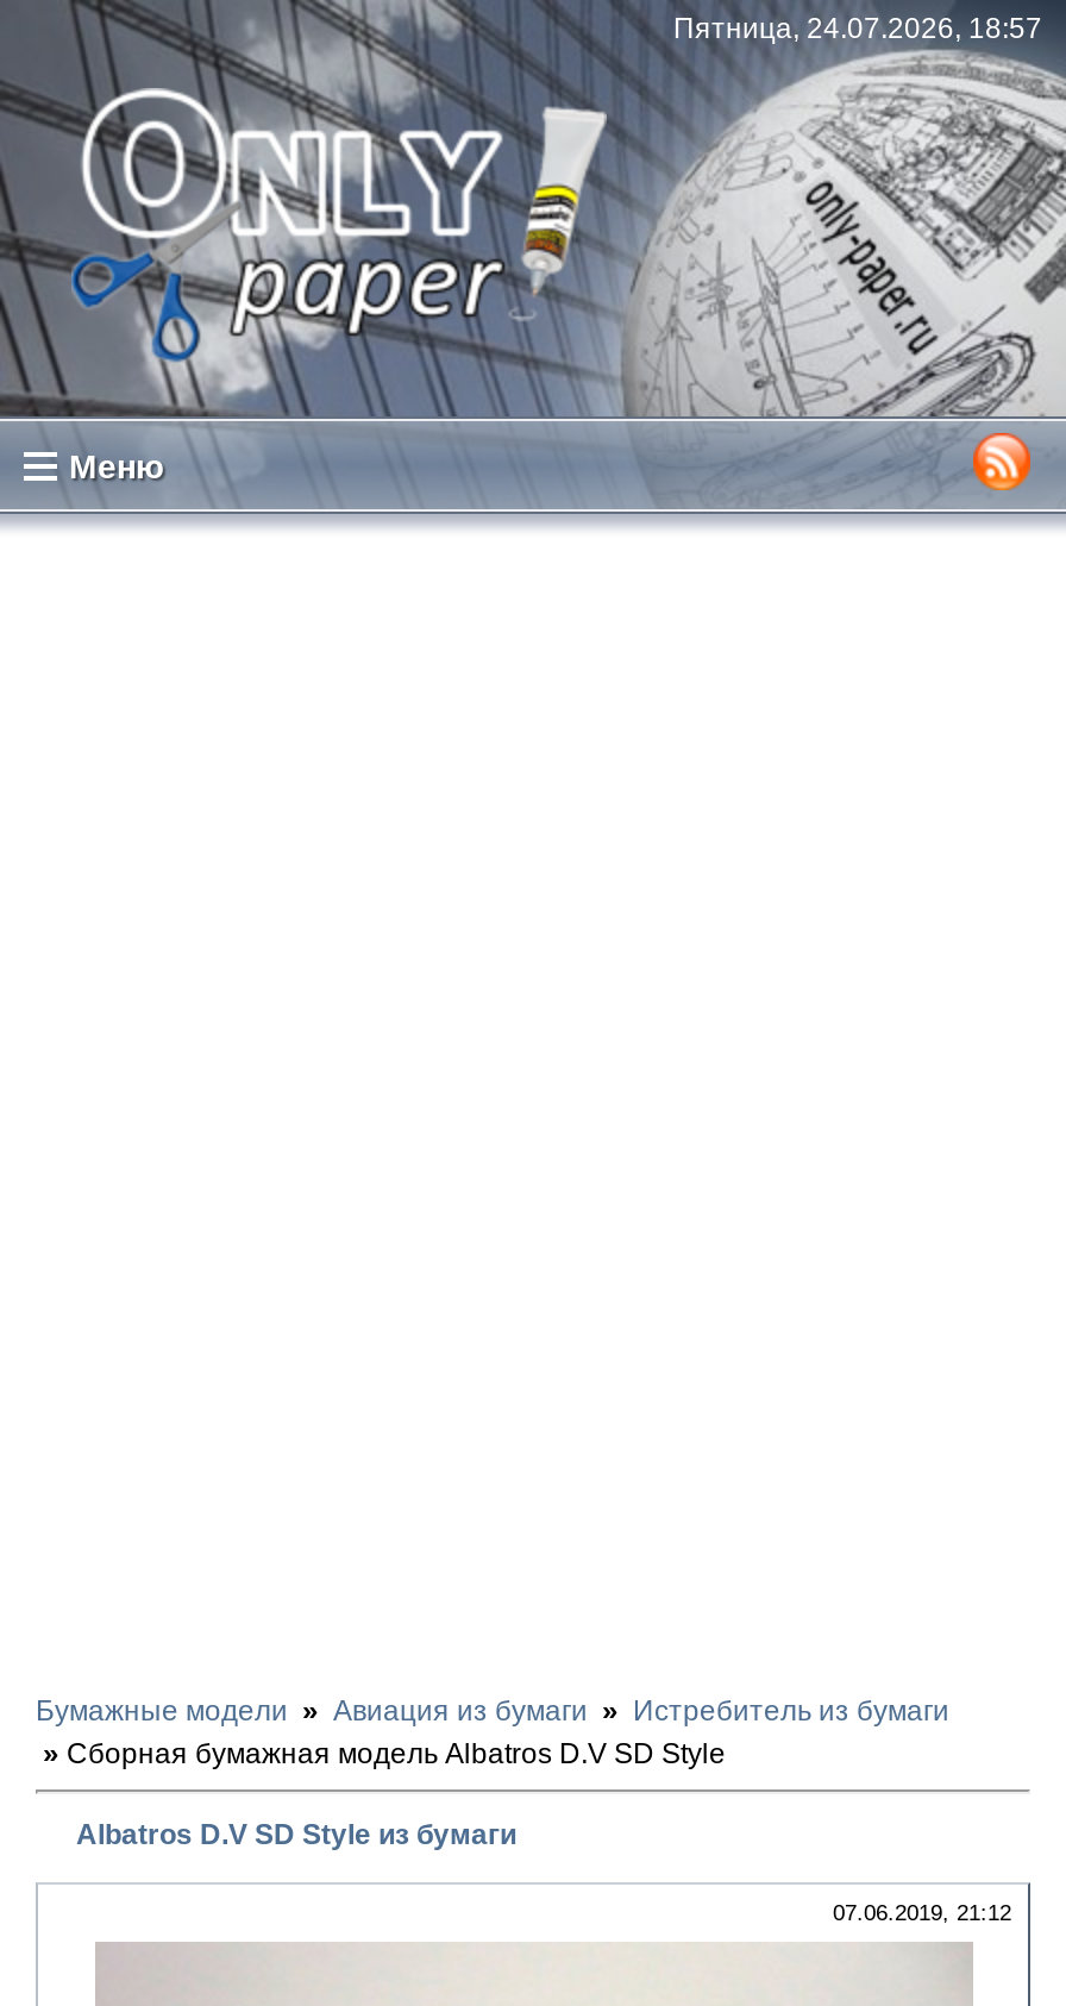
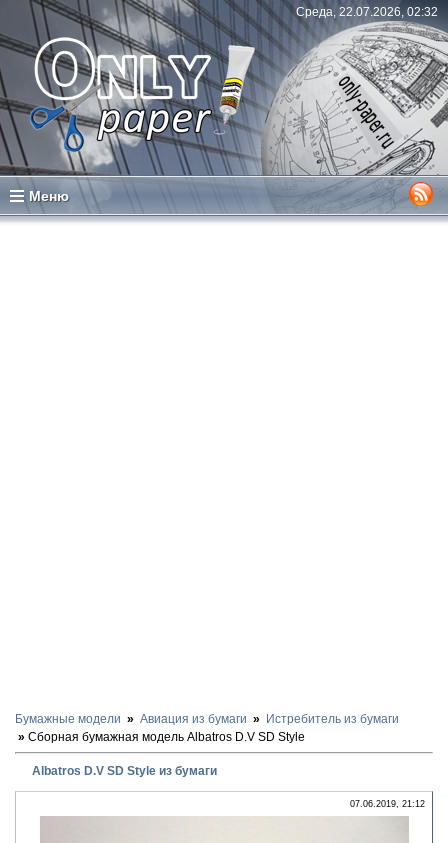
[673,12,1042,45] Пятница, 24.07.2026, 18:57 -> [296,5,438,19] Среда, 22.07.2026, 02:32

